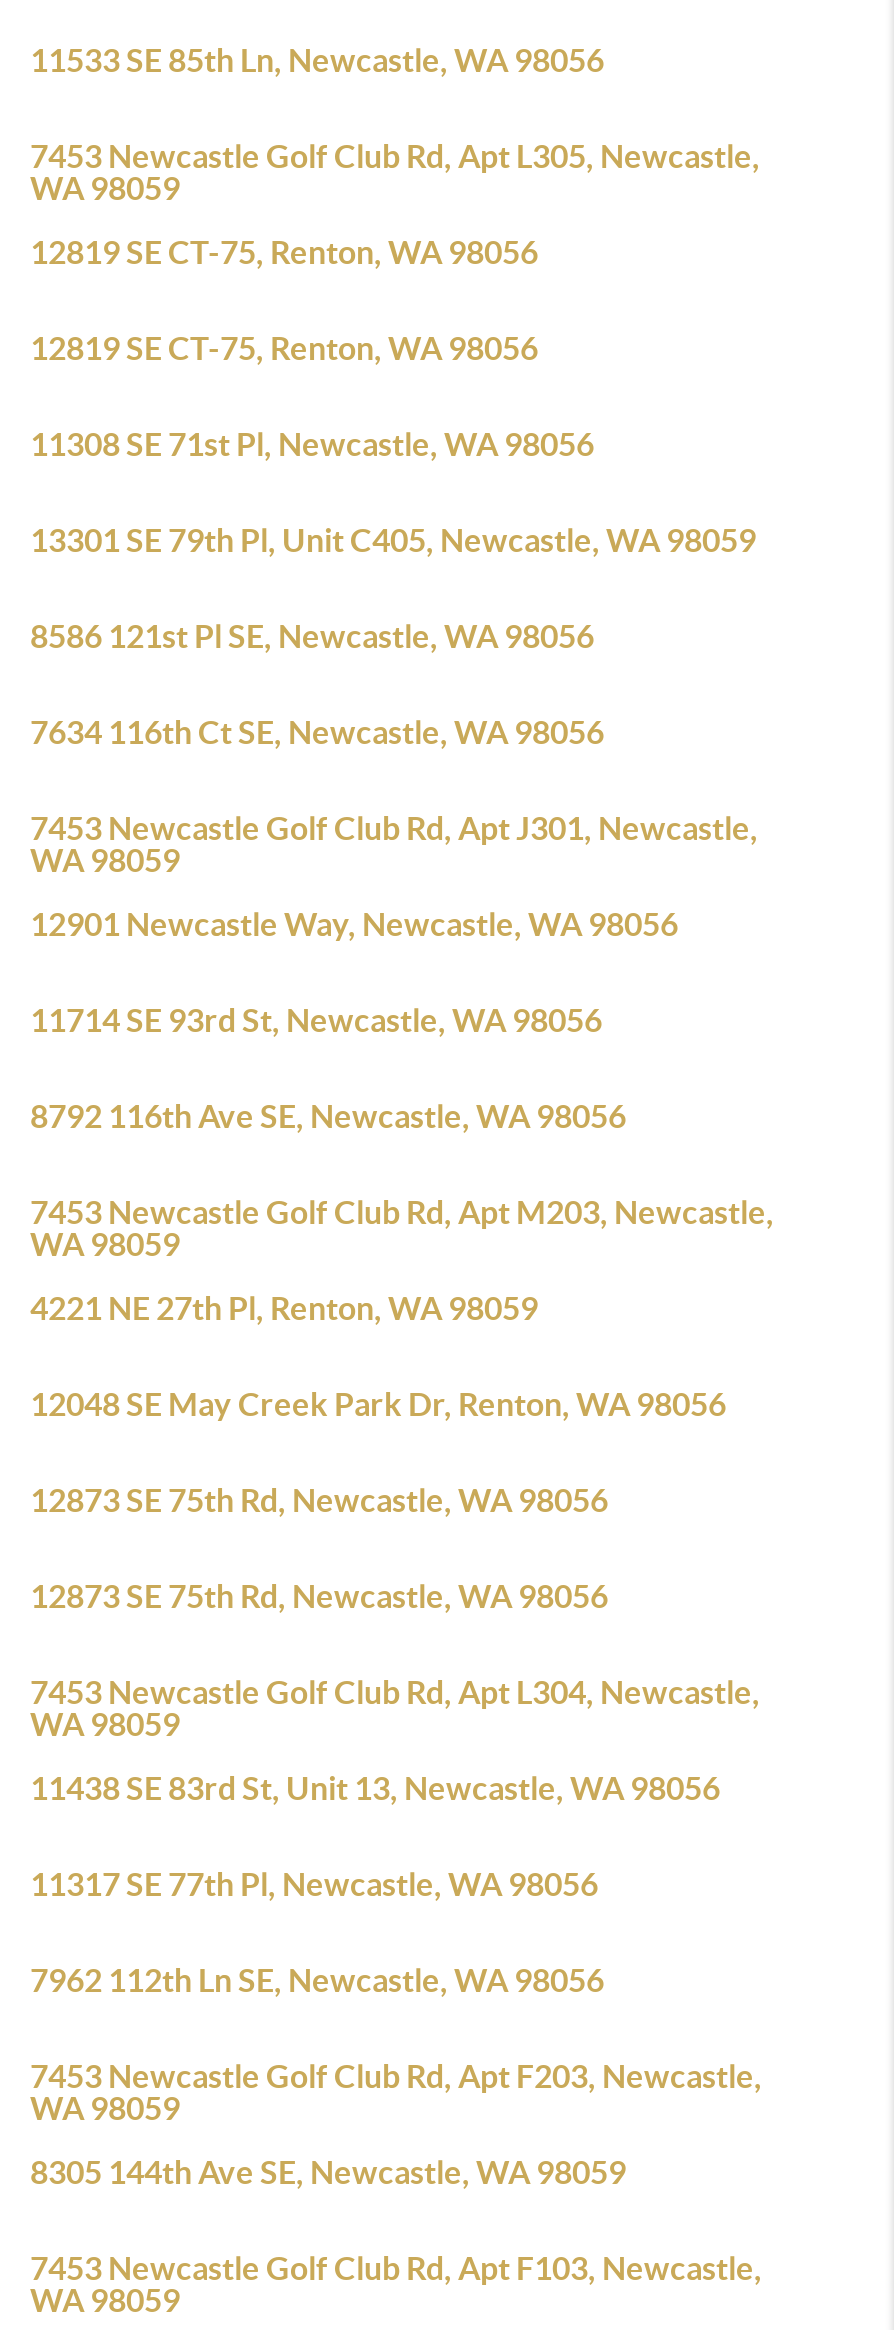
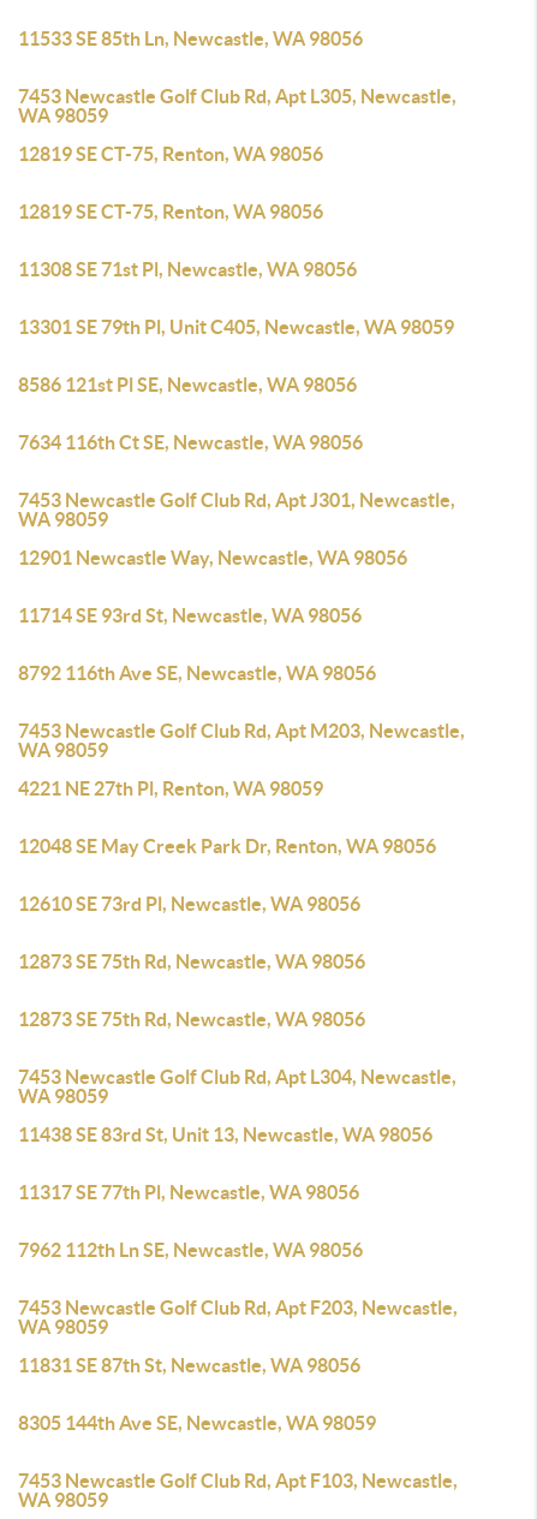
none -> [18,893,360,915] 12610 SE 73rd Pl, Newcastle, WA 98056
none -> [18,1354,360,1376] 11831 SE 87th St, Newcastle, WA 98056

